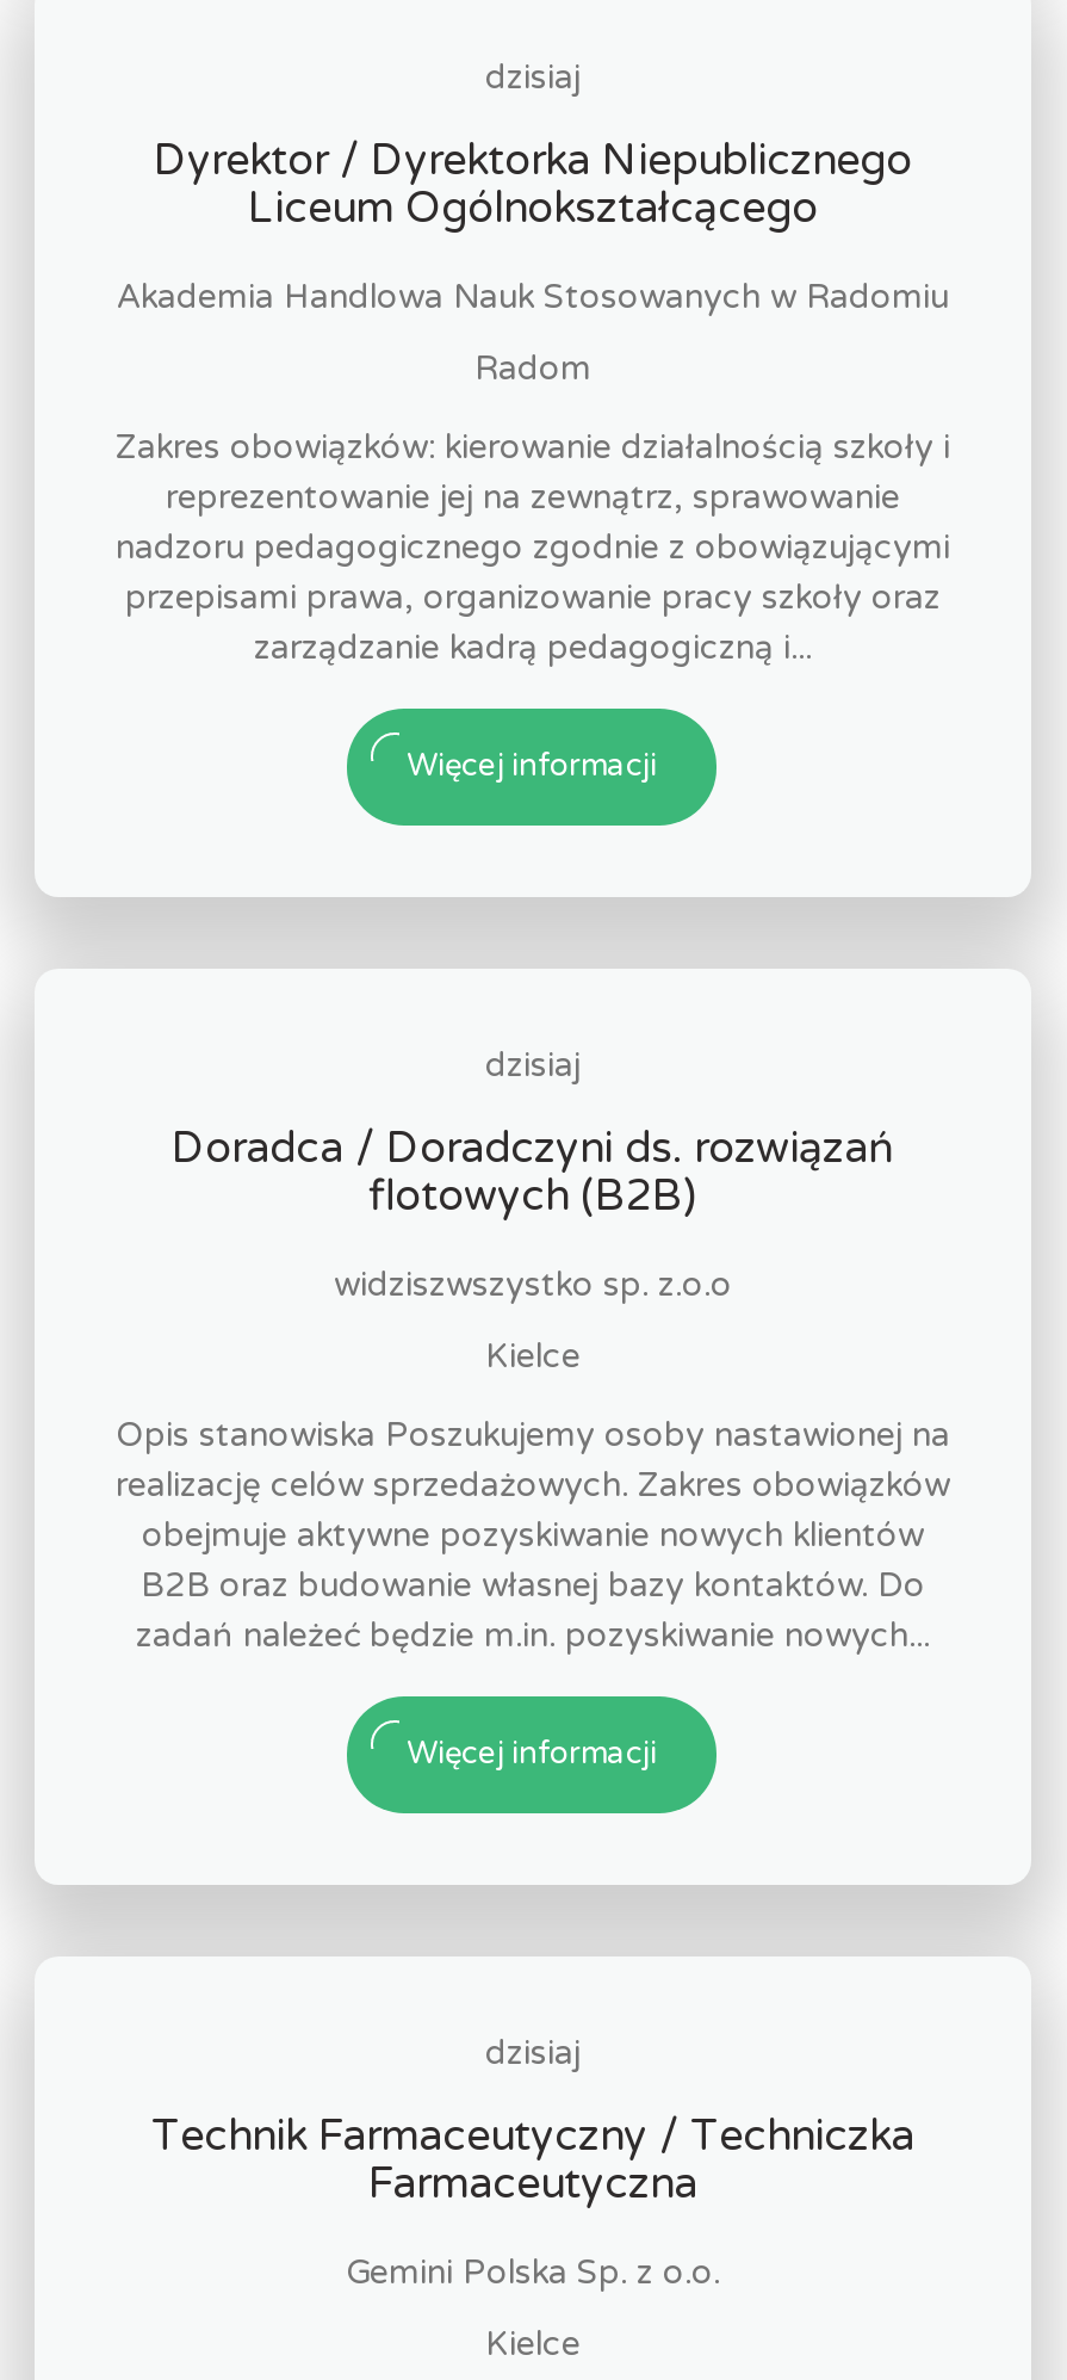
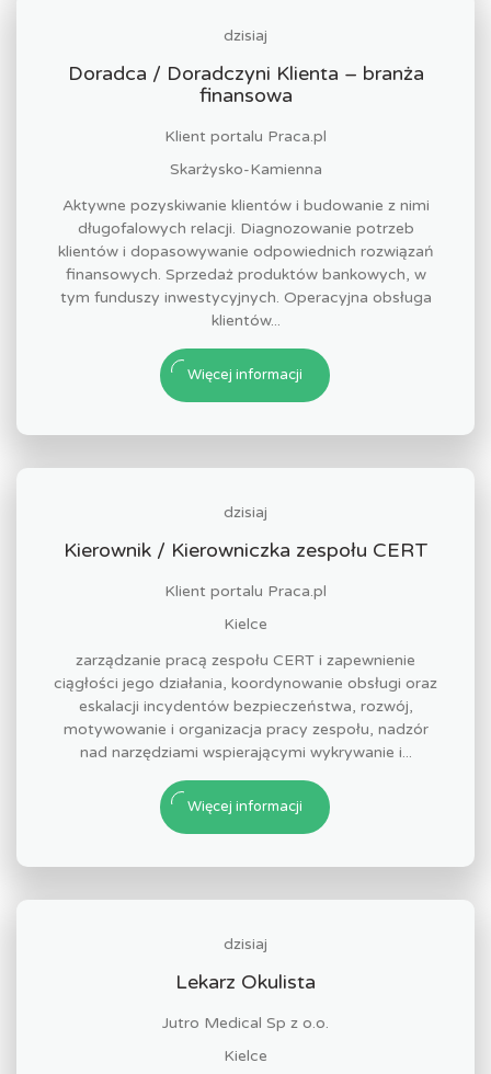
[154,134,912,234] Dyrektor / Dyrektorka Niepublicznego | Liceum Ogólnokształcącego -> [67,61,424,107] Doradca / Doradczyni Klienta – branża | finansowa
[117,277,949,317] Akademia Handlowa Nauk Stosowanych w Radomiu -> [164,127,327,146] Klient portalu Praca.pl
[474,348,591,389] Radom -> [169,160,322,179] Skarżysko-Kamienna
[116,427,950,668] Zakres obowiązków: kierowanie działalnością szkoły i | reprezentowanie jej na zewnątrz, sprawowanie | nadzoru pedagogicznego zgodnie z obowiązującymi | przepisami prawa, organizowanie pracy szkoły oraz | zarządzanie kadrą pedagogiczną i... -> [58,196,433,330] Aktywne pozyskiwanie klientów i budowanie z nimi | długofalowych relacji. Diagnozowanie potrzeb | klientów i dopasowywanie odpowiednich rozwiązań | finansowych. Sprzedaż produktów bankowych, w | tym funduszy inwestycyjnych. Operacyjna obsługa | klientów...
moved [407,747,657,1086] -> [187,366,302,522]: Więcej informacji | dzisiaj
[172,1121,894,1222] Doradca / Doradczyni ds. rozwiązań | flotowych (B2B) -> [63,538,428,562] Kierownik / Kierowniczka zespołu CERT
[334,1265,732,1305] widziszwszystko sp. z.o.o -> [164,582,327,601] Klient portalu Praca.pl
[116,1415,950,1656] Opis stanowiska Poszukujemy osoby nastawionej na | realizację celów sprzedażowych. Zakres obowiązków | obejmuje aktywne pozyskiwanie nowych klientów | B2B oraz budowanie własnej bazy kontaktów. Do | zadań należeć będzie m.in. pozyskiwanie nowych... -> [54,651,437,762] zarządzanie pracą zespołu CERT i zapewnienie | ciągłości jego działania, koordynowanie obsługi oraz | eskalacji incydentów bezpieczeństwa, rozwój, | motywowanie i organizacja pracy zespołu, nadzór | nad narzędziami wspierającymi wykrywanie i...
[151,2109,914,2209] Technik Farmaceutyczny / Techniczka | Farmaceutyczna -> [175,970,316,994] Lekarz Okulista
[346,2252,720,2293] Gemini Polska Sp. z o.o. -> [162,1014,329,1032] Jutro Medical Sp z o.o.

